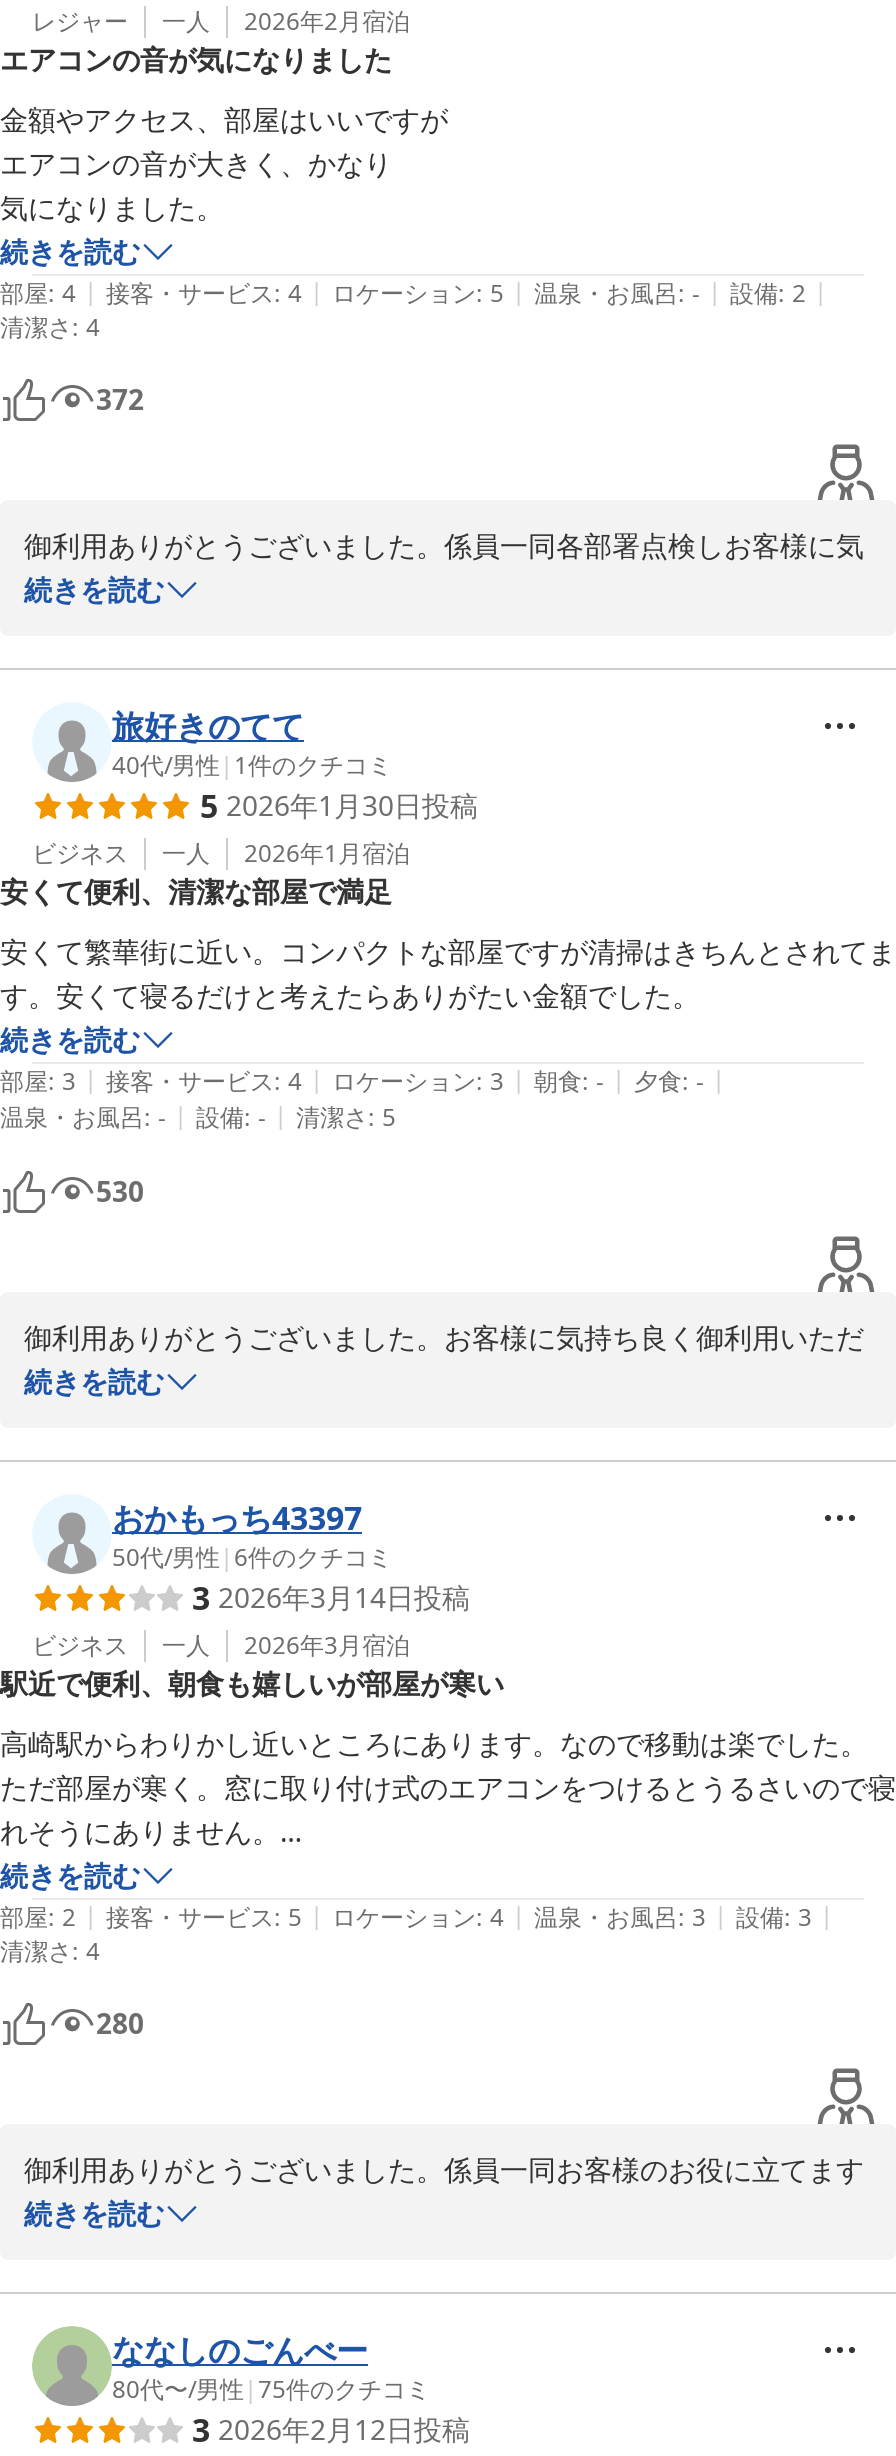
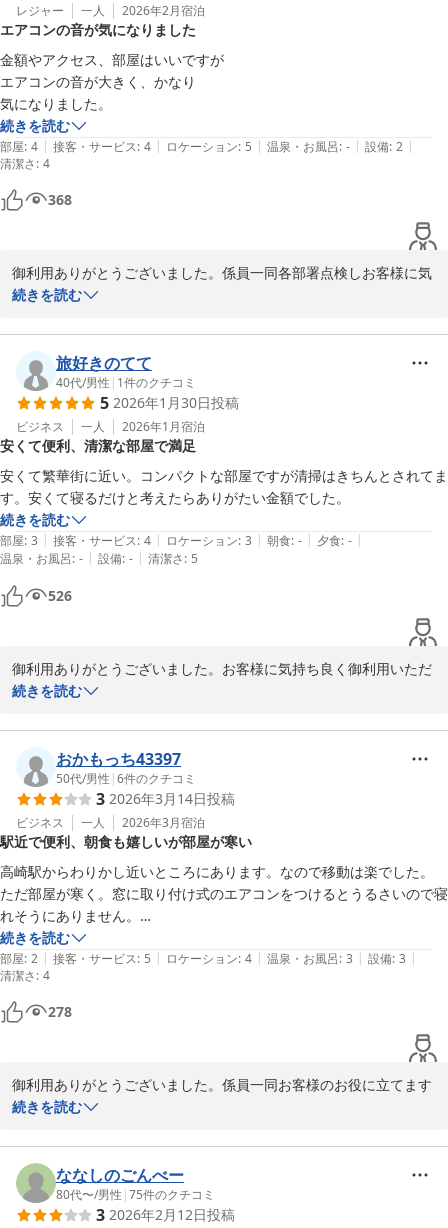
[96,380,144,418] 372 -> [48,190,72,209] 368
[96,1172,144,1210] 530 -> [48,586,72,605] 526
[96,2004,144,2042] 280 -> [48,1002,72,1021] 278

